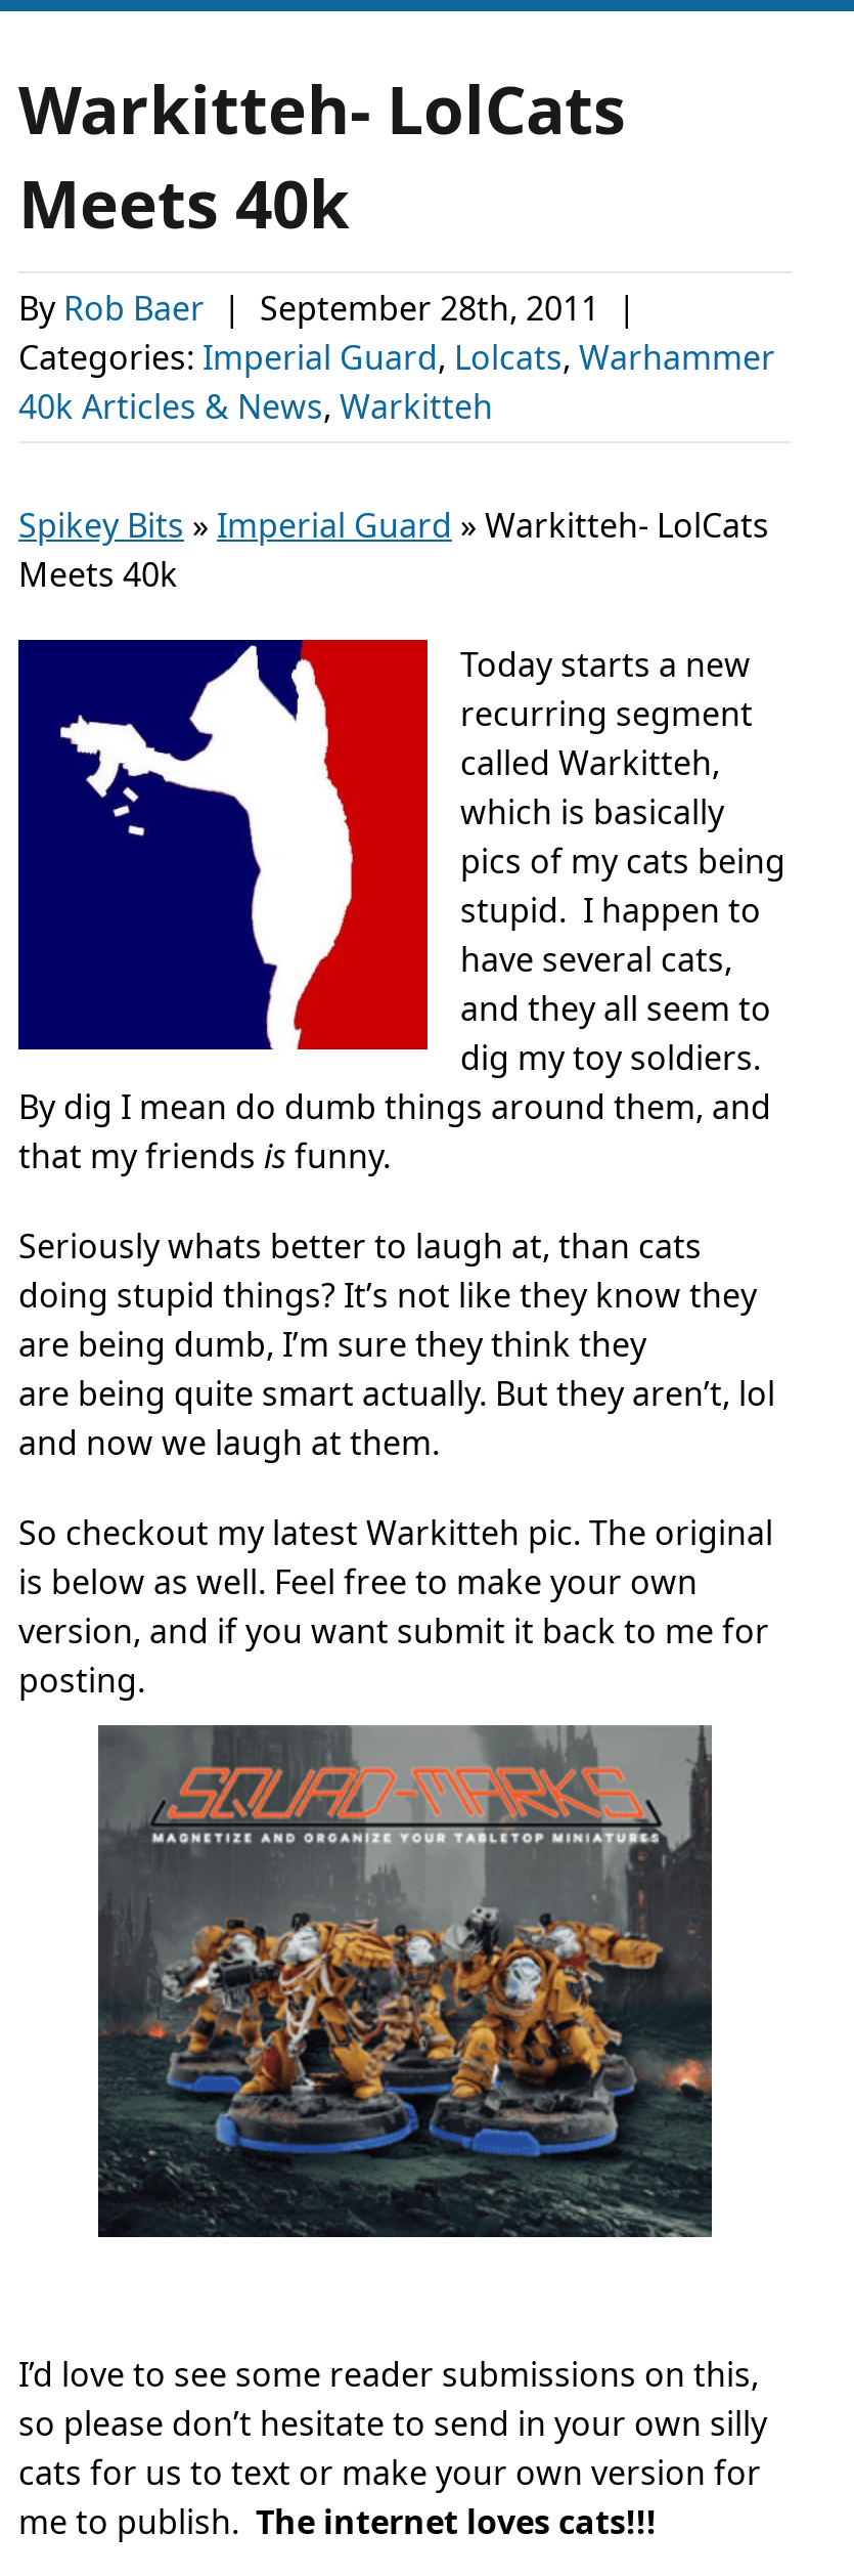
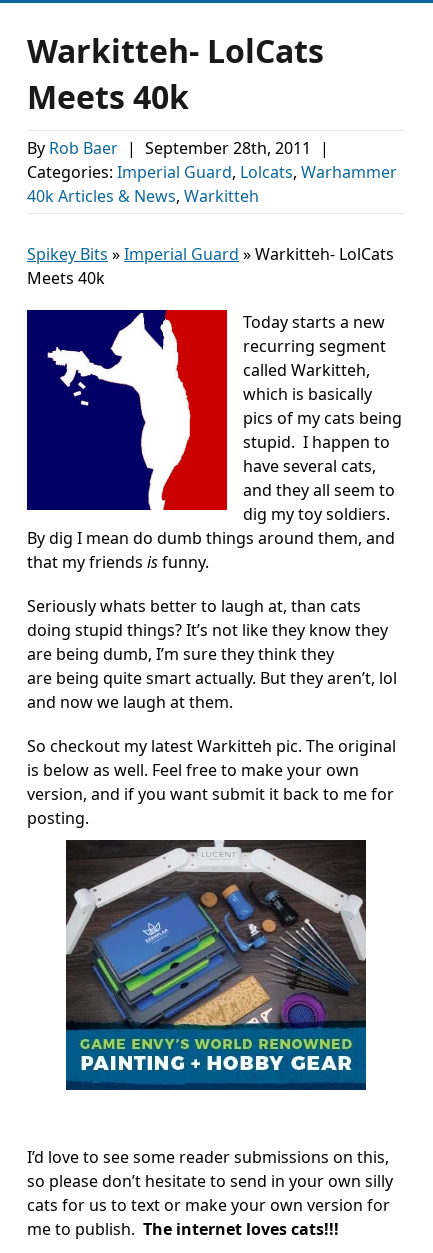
[96,1725,714,2239] [image] -> [65,840,367,1091] [image]

